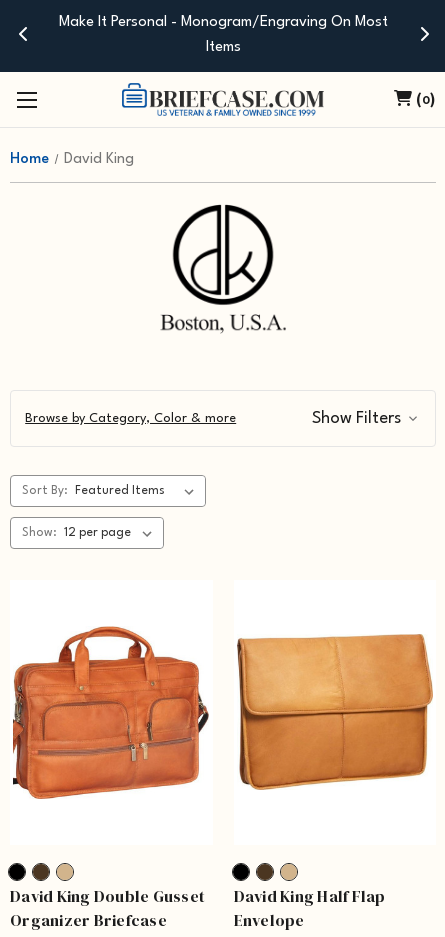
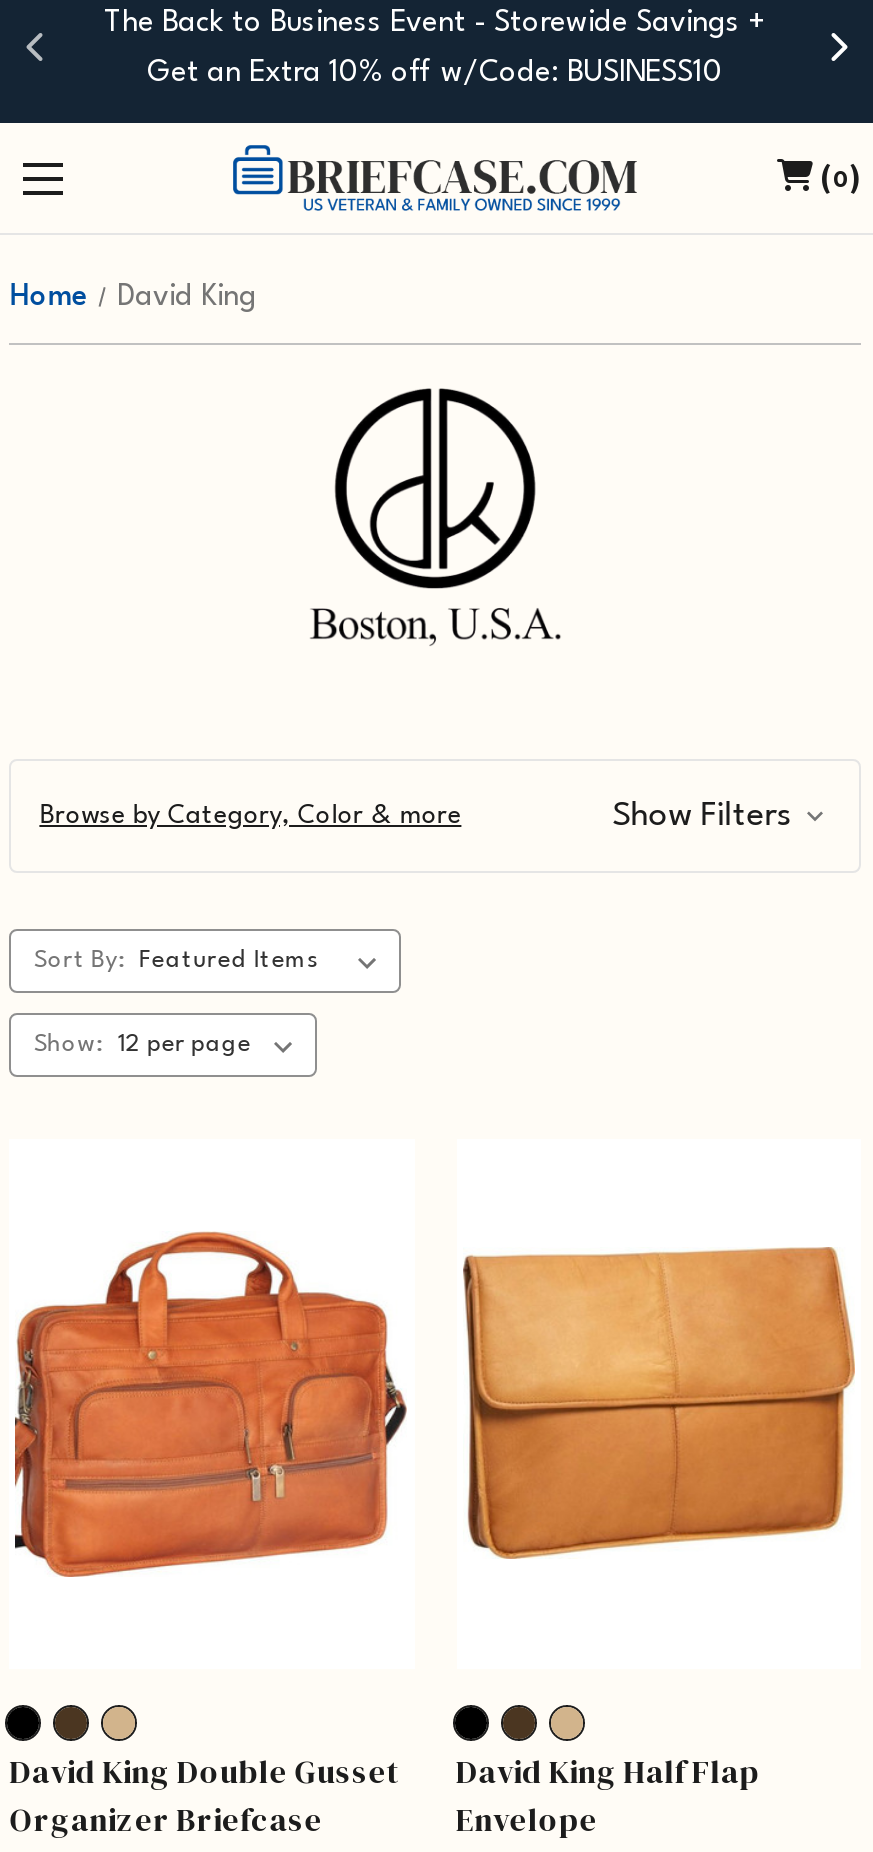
[58,15,387,30] Make It Personal - Monogram/Engraving On Most -> [104,9,766,39] The Back to Business Event - Storewide Savings +
[205,40,240,55] Items -> [147,59,723,89] Get an Extra 10% off w/Code: BUSINESS10

